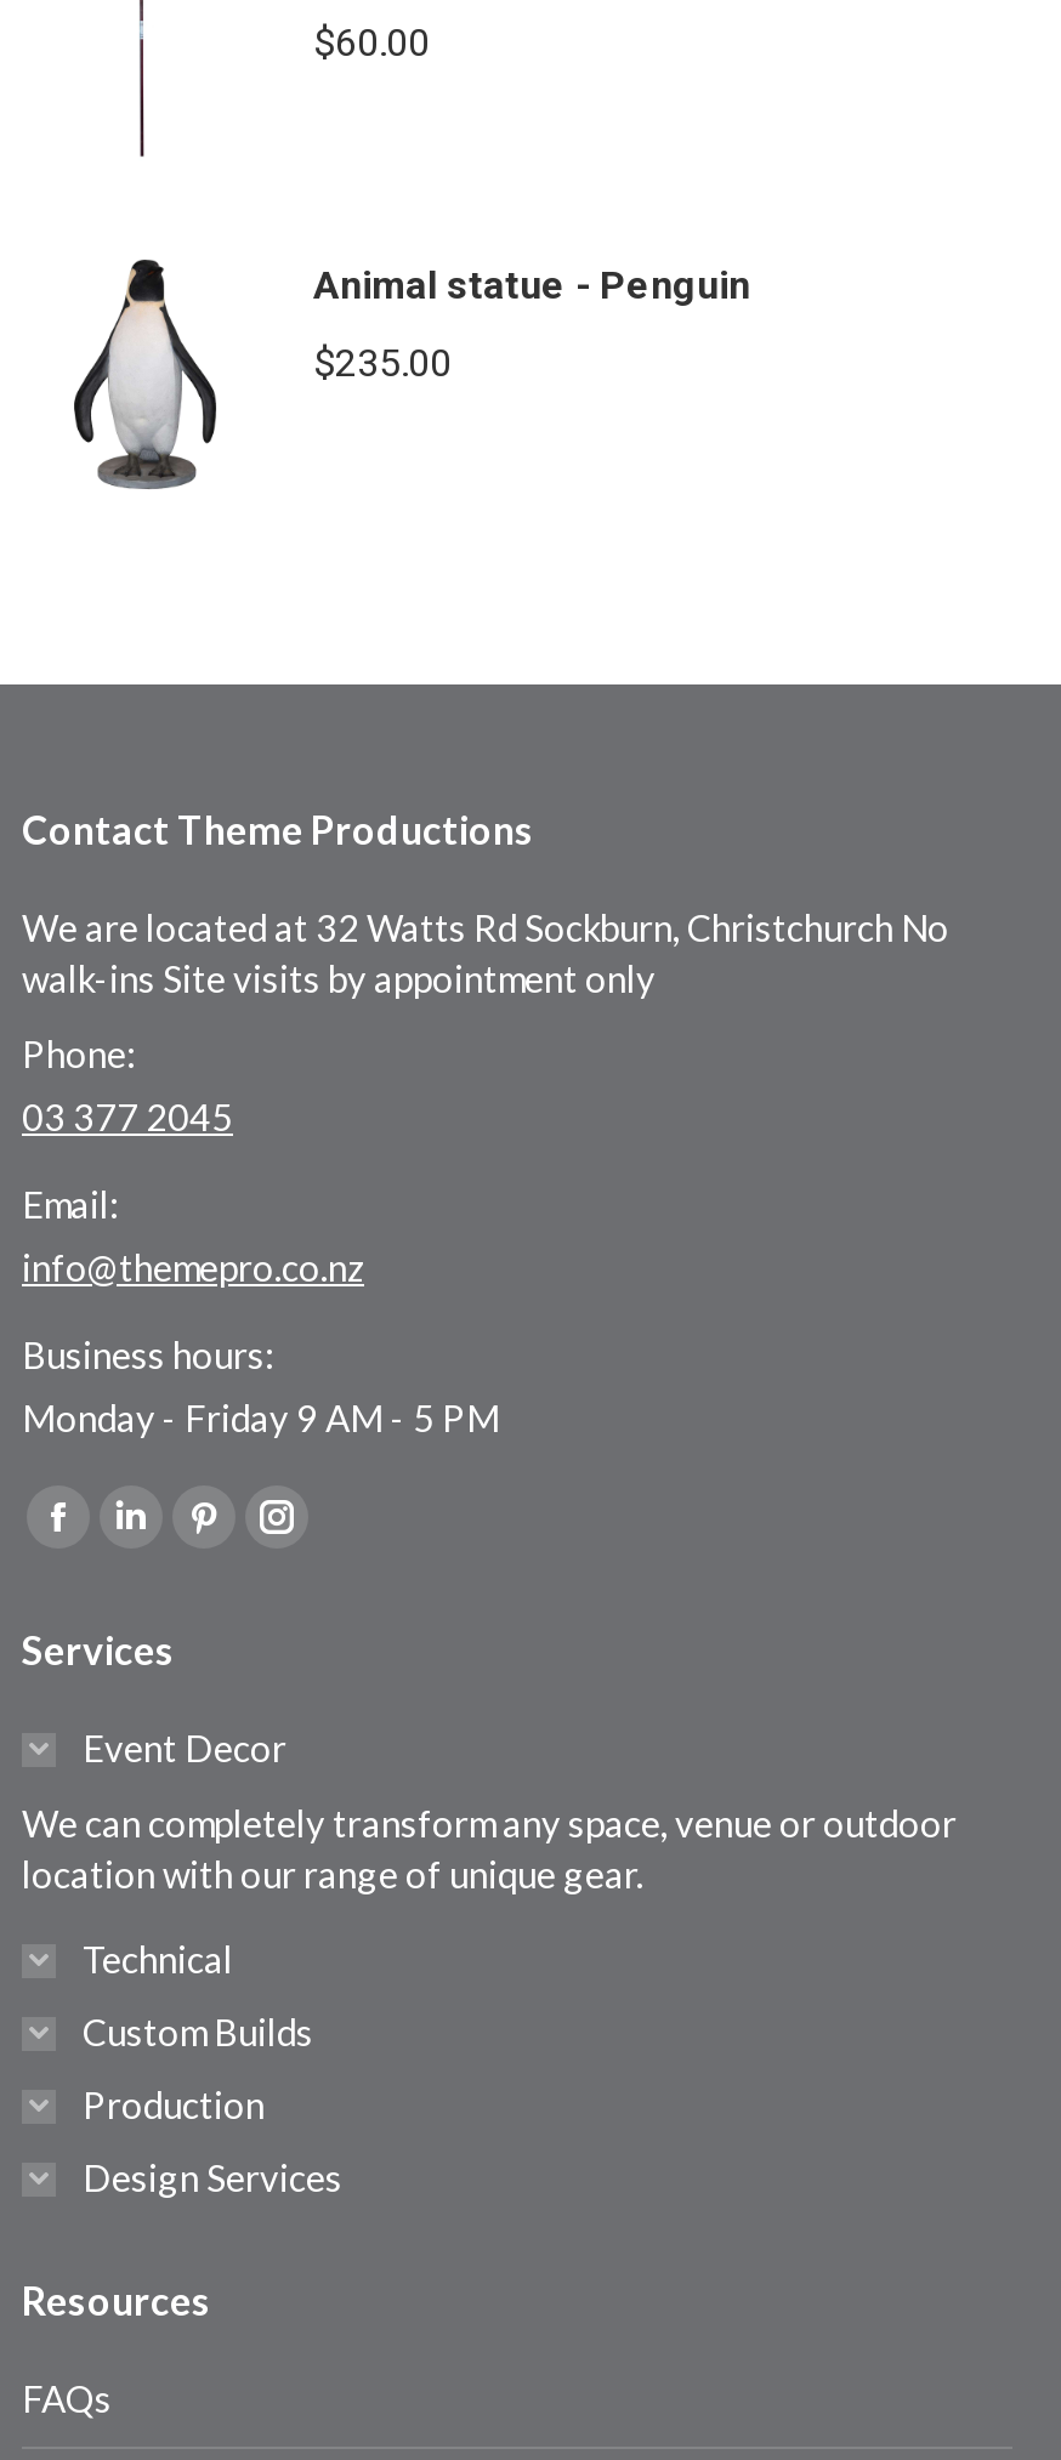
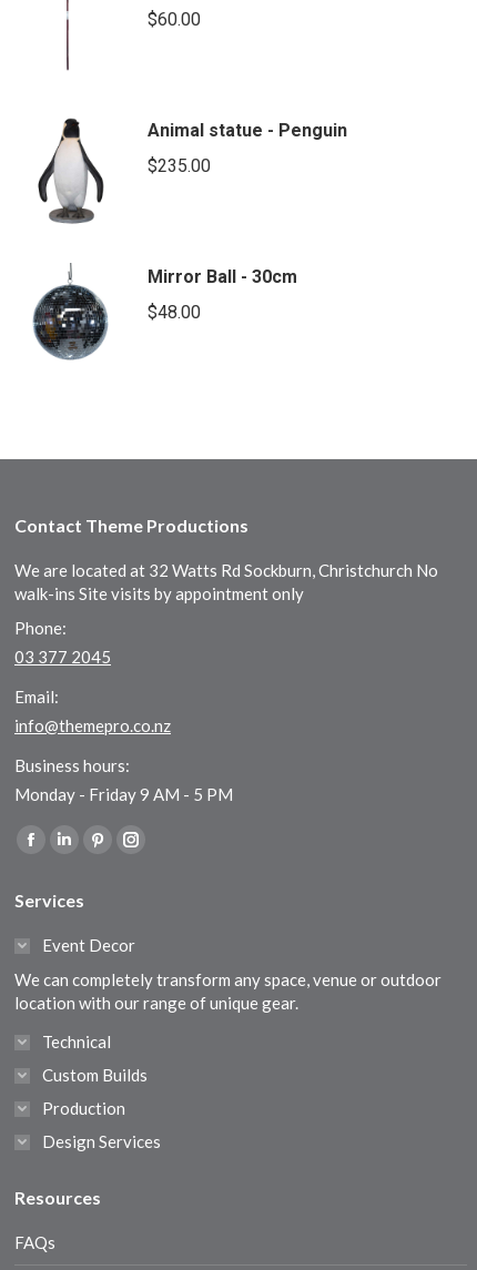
none -> [32,265,297,370] [image] | Mirror Ball - 30cm | $48.00

